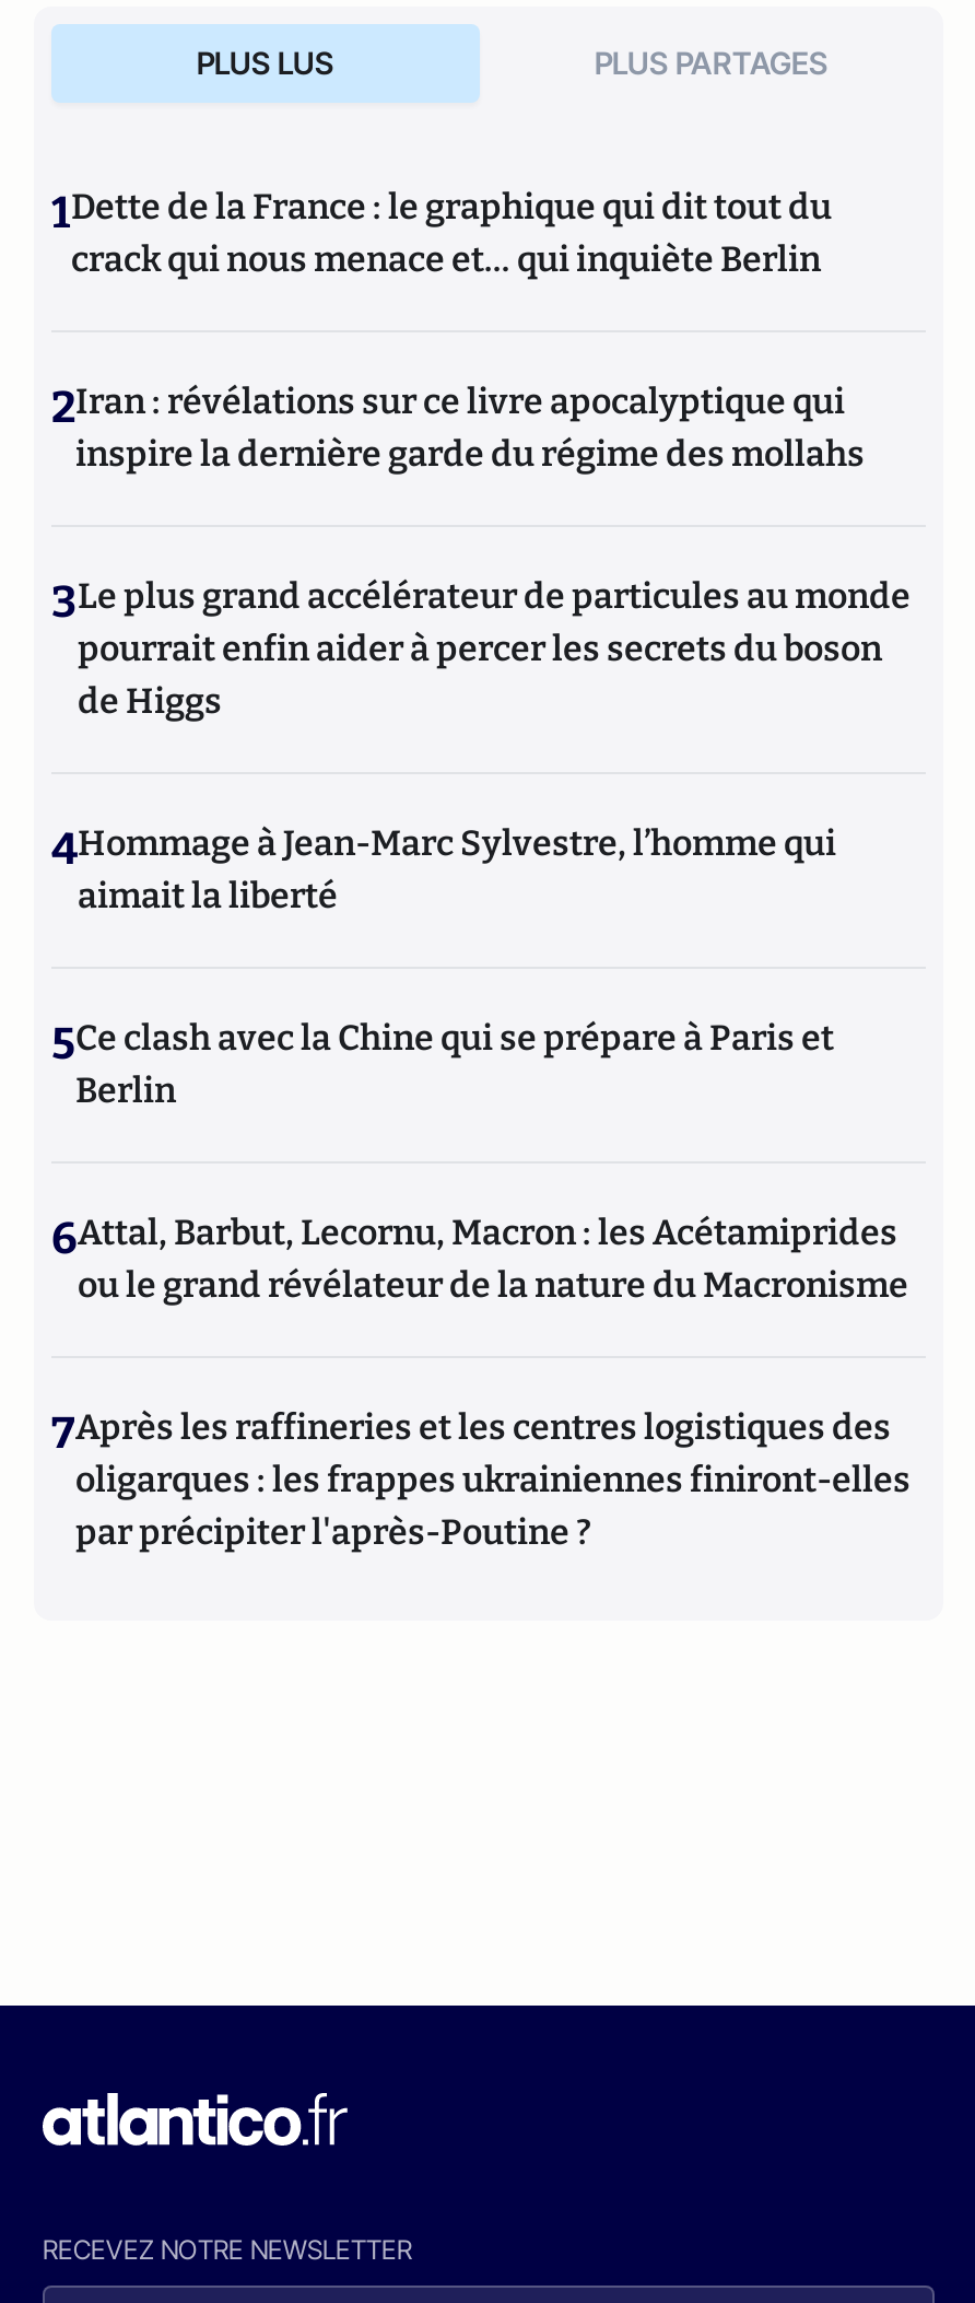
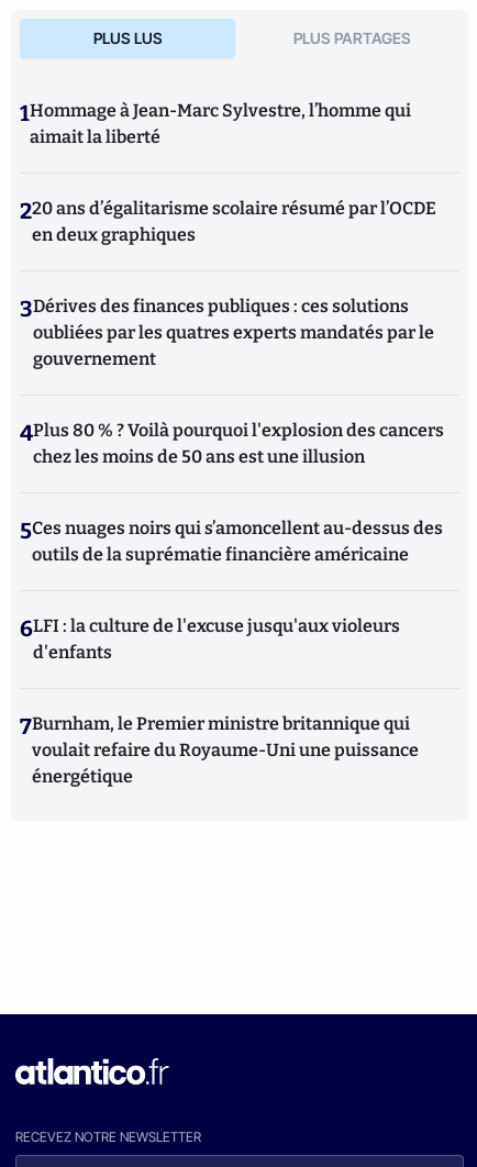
[51,186,911,875] 1Dette de la France : le graphique qui dit tout du | crack qui nous menace et… qui inquiète Berlin | 2Iran : révélations sur ce livre apocalyptique qui | inspire la dernière garde du régime des mollahs | 3Le plus grand accélérateur de particules au monde | pourrait enfin aider à percer les secrets du boson | de Higgs | 4Hommage à Jean-Marc Sylvestre, l’homme qui -> [20,100,411,126] 1Hommage à Jean-Marc Sylvestre, l’homme qui
moved [78,875,338,916] -> [30,126,160,147]: aimait la liberté
[51,1017,911,1553] 5Ce clash avec la Chine qui se prépare à Paris et | Berlin | 6Attal, Barbut, Lecornu, Macron : les Acétamiprides | ou le grand révélateur de la nature du Macronisme | 7Après les raffineries et les centres logistiques des | oligarques : les frappes ukrainiennes finiront-elles | par précipiter l'après-Poutine ? -> [20,198,444,787] 220 ans d’égalitarisme scolaire résumé par l’OCDE | en deux graphiques | 3Dérives des finances publiques : ces solutions | oubliées par les quatres experts mandatés par le | gouvernement | 4Plus 80 % ? Voilà pourquoi l'explosion des cancers | chez les moins de 50 ans est une illusion | 5Ces nuages noirs qui s’amoncellent au-dessus des | outils de la suprématie financière américaine | 6LFI : la culture de l'excuse jusqu'aux violeurs | d'enfants | 7Burnham, le Premier ministre britannique qui | voulait refaire du Royaume-Uni une puissance | énergétique

